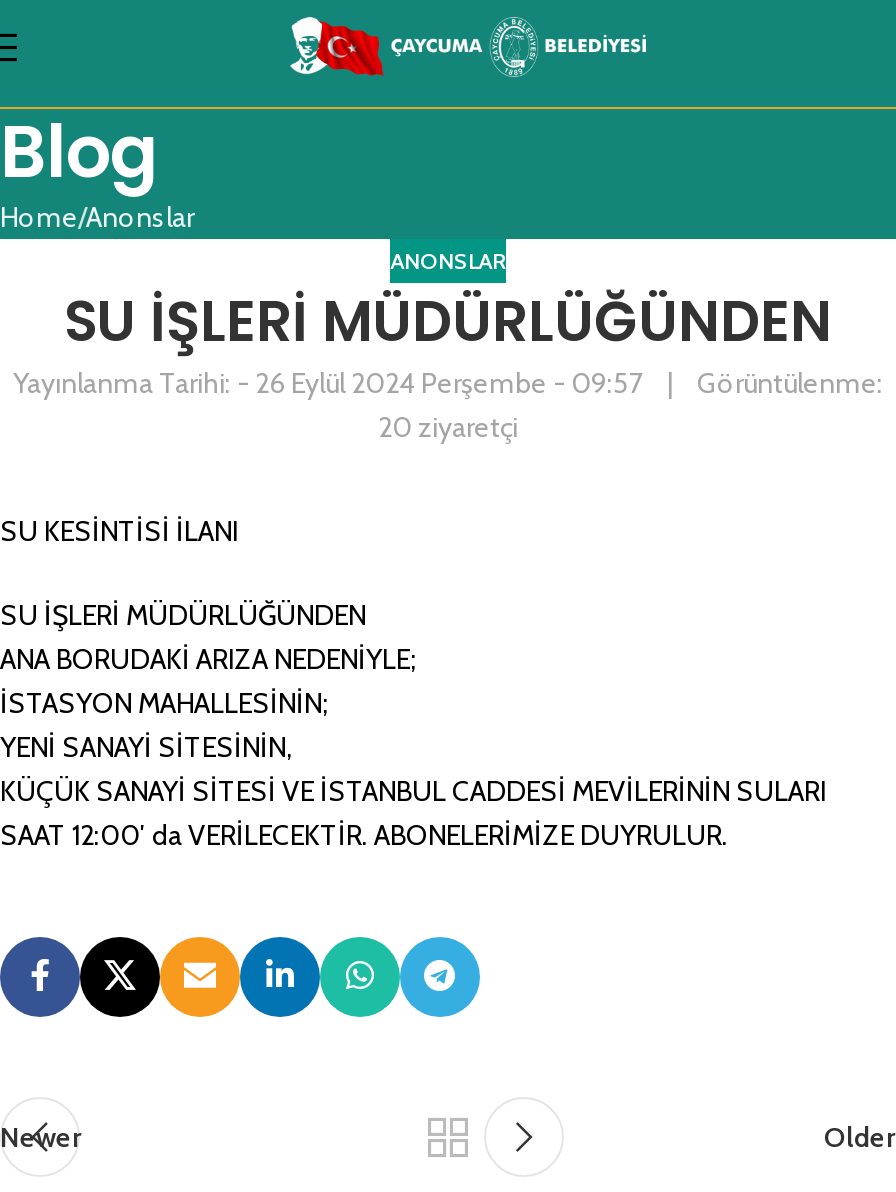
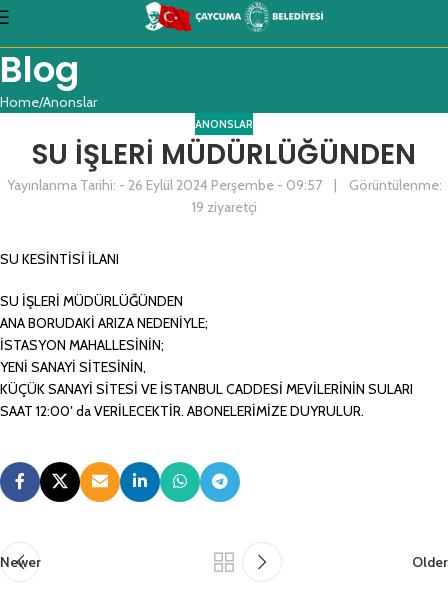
[378,410,518,446] 20 ziyaretçi -> [191,198,256,216] 19 ziyaretçi

